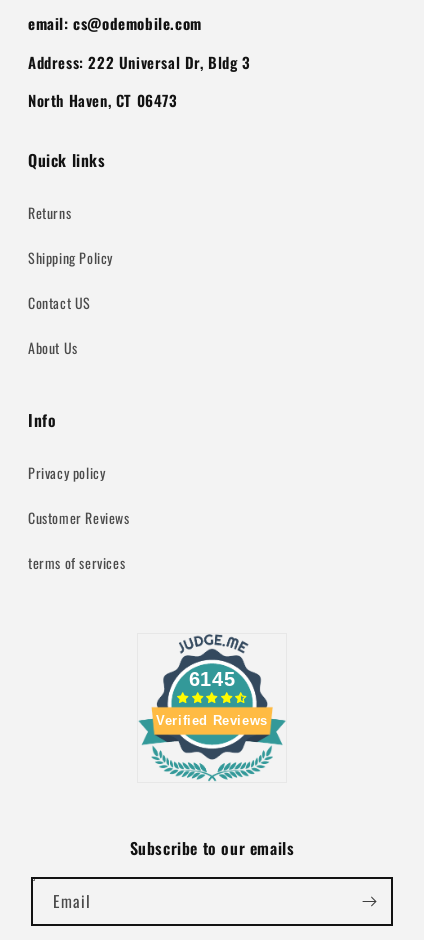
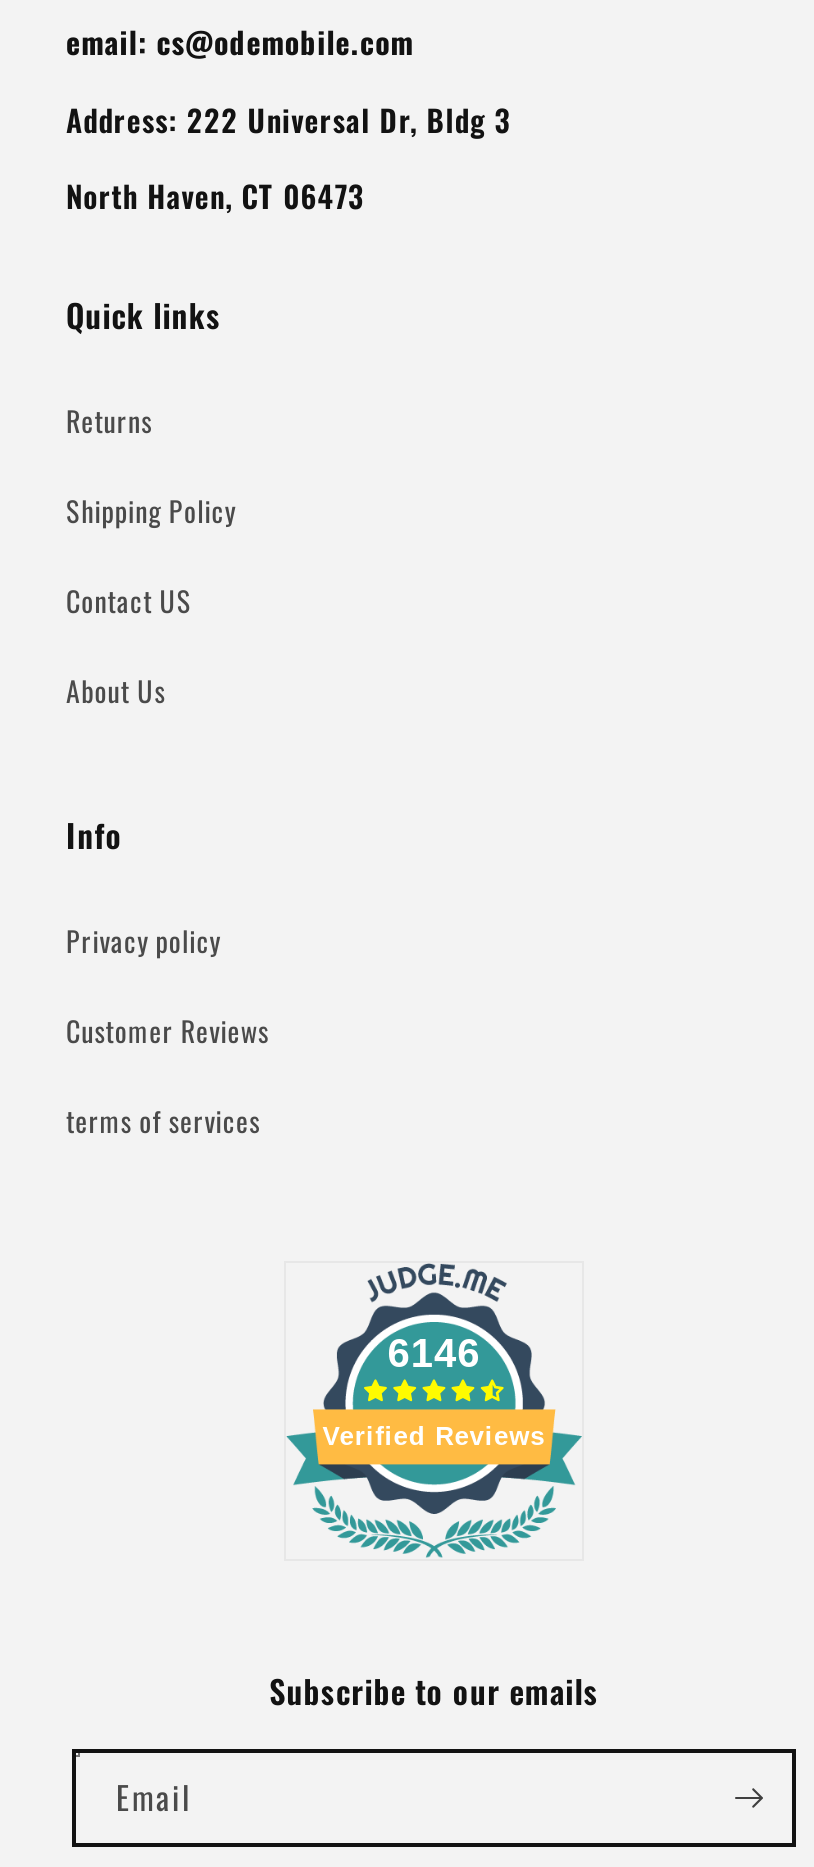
[189,668,235,690] 6145 -> [388,1331,480,1375] 6146

